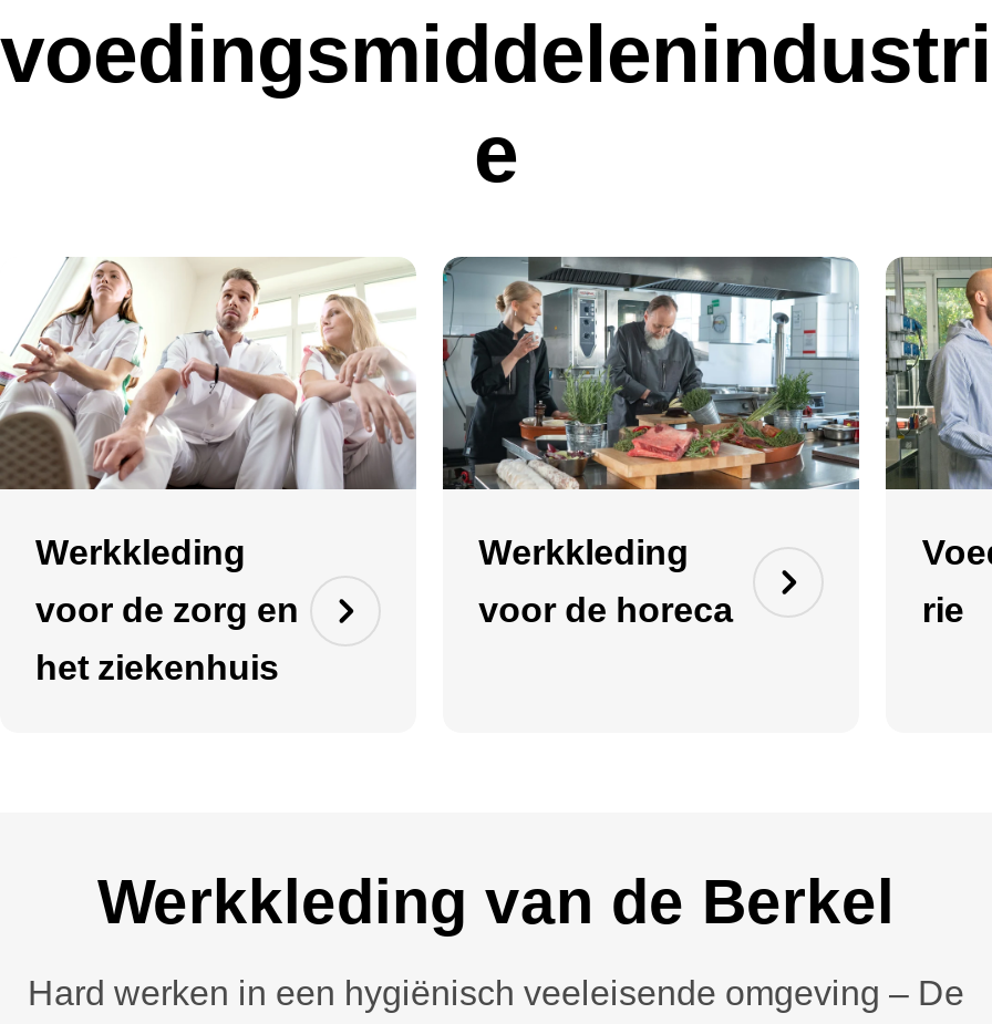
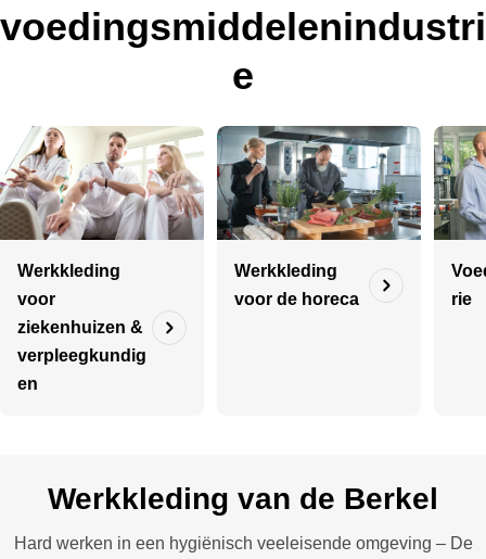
[35,592,299,687] voor de zorg en | het ziekenhuis -> [17,290,146,393] voor | ziekenhuizen & | verpleegkundig | en

